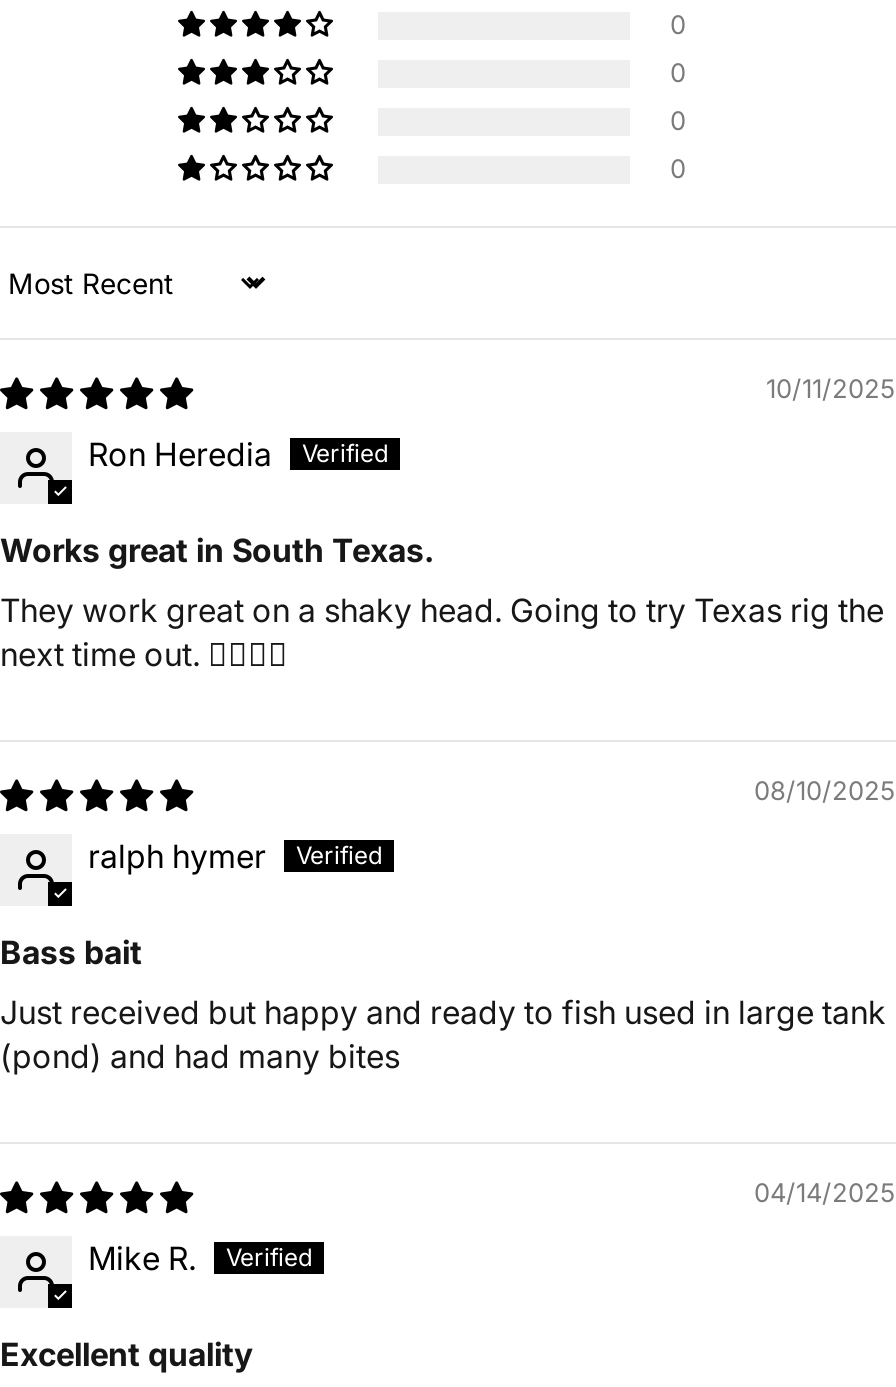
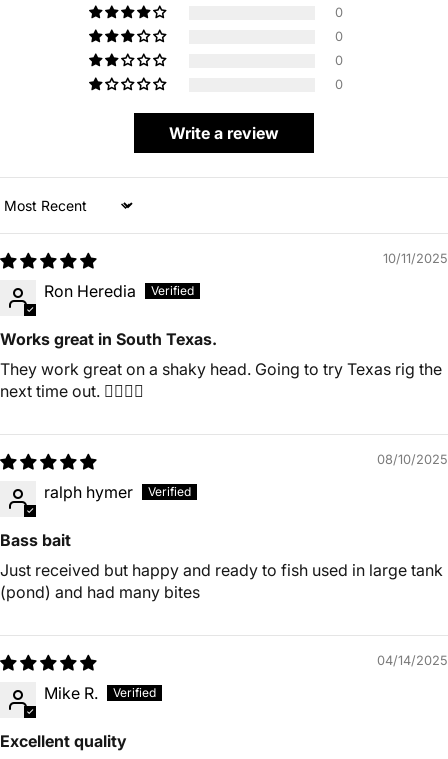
none -> [169,123,279,143] Write a review

